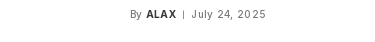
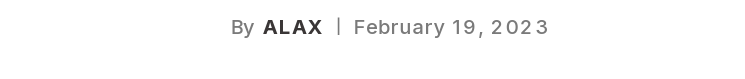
[130,8,266,20] By ALAX July 24, 2025 -> [230,14,548,38] By ALAX February 19, 2023

